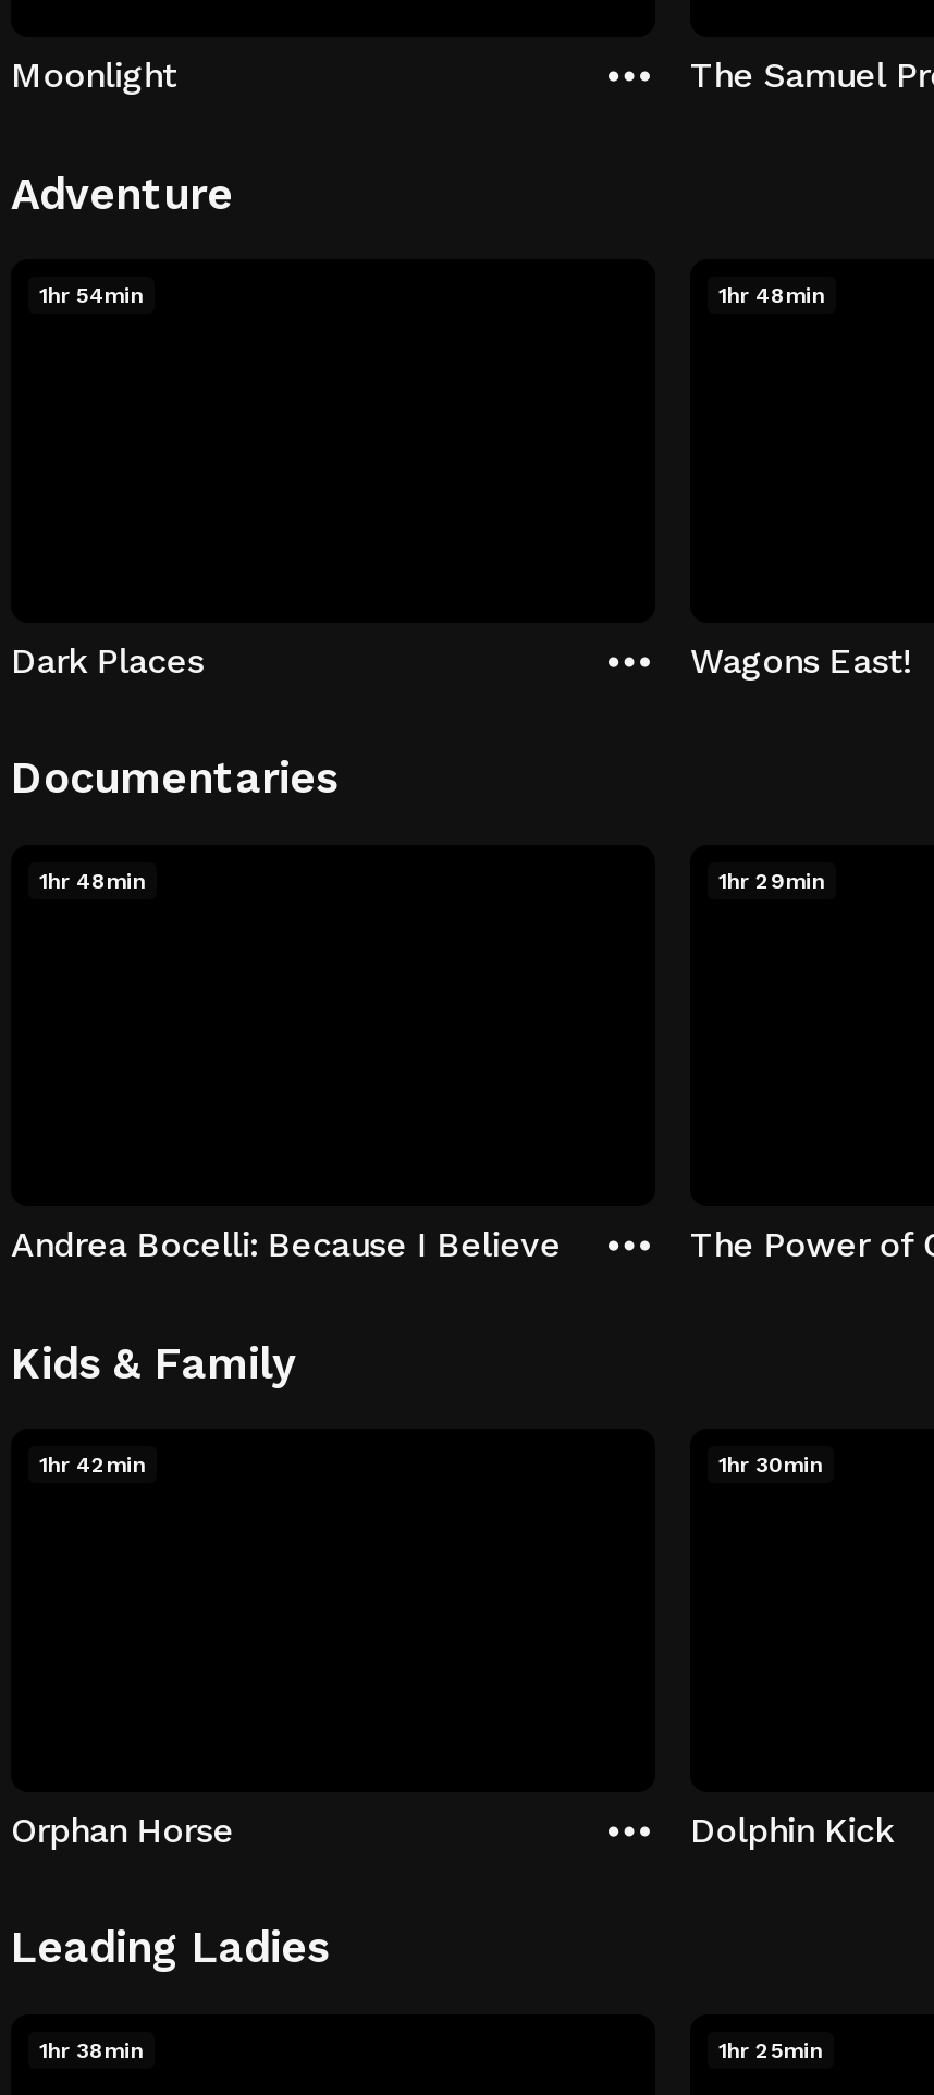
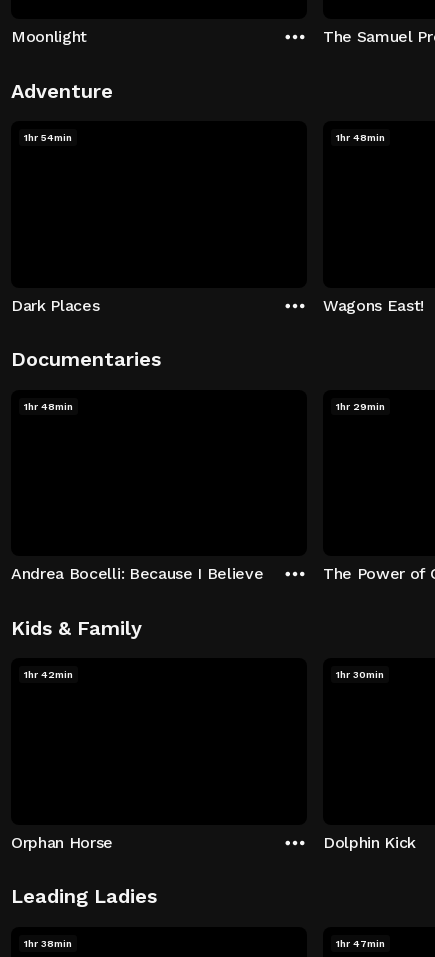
[718,2037,823,2061] 1hr 25min -> [336,937,385,948] 1hr 47min

